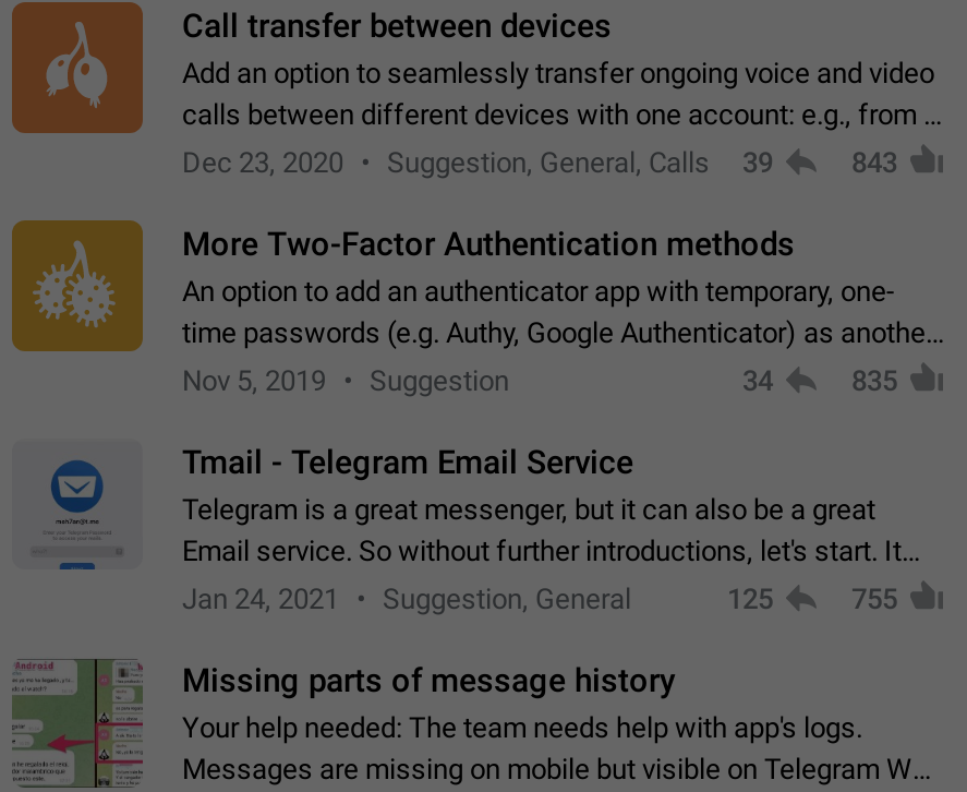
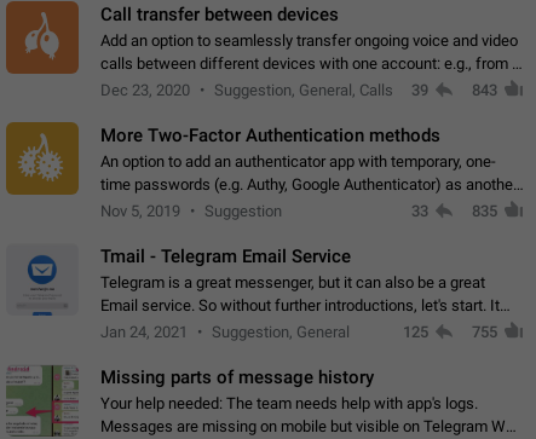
[742,364,773,397] 34 -> [411,202,428,220] 33

